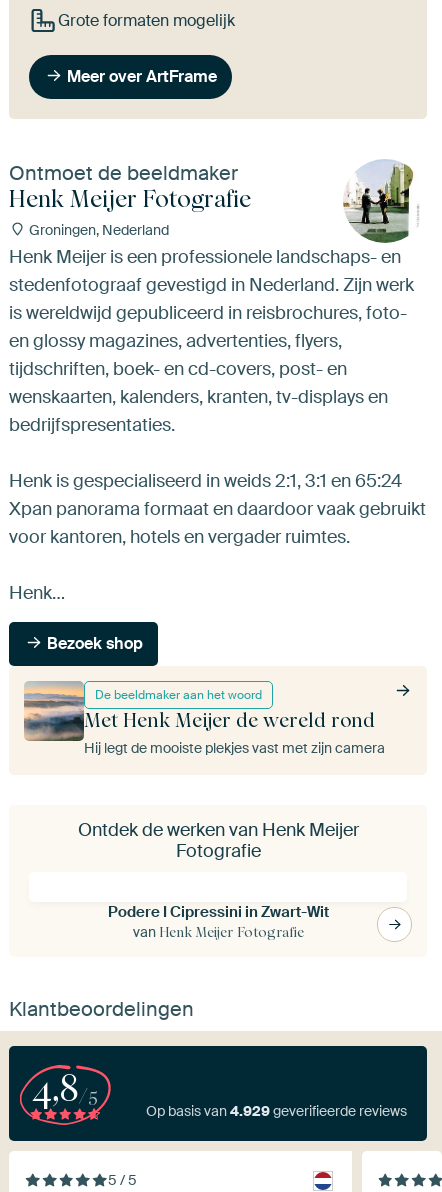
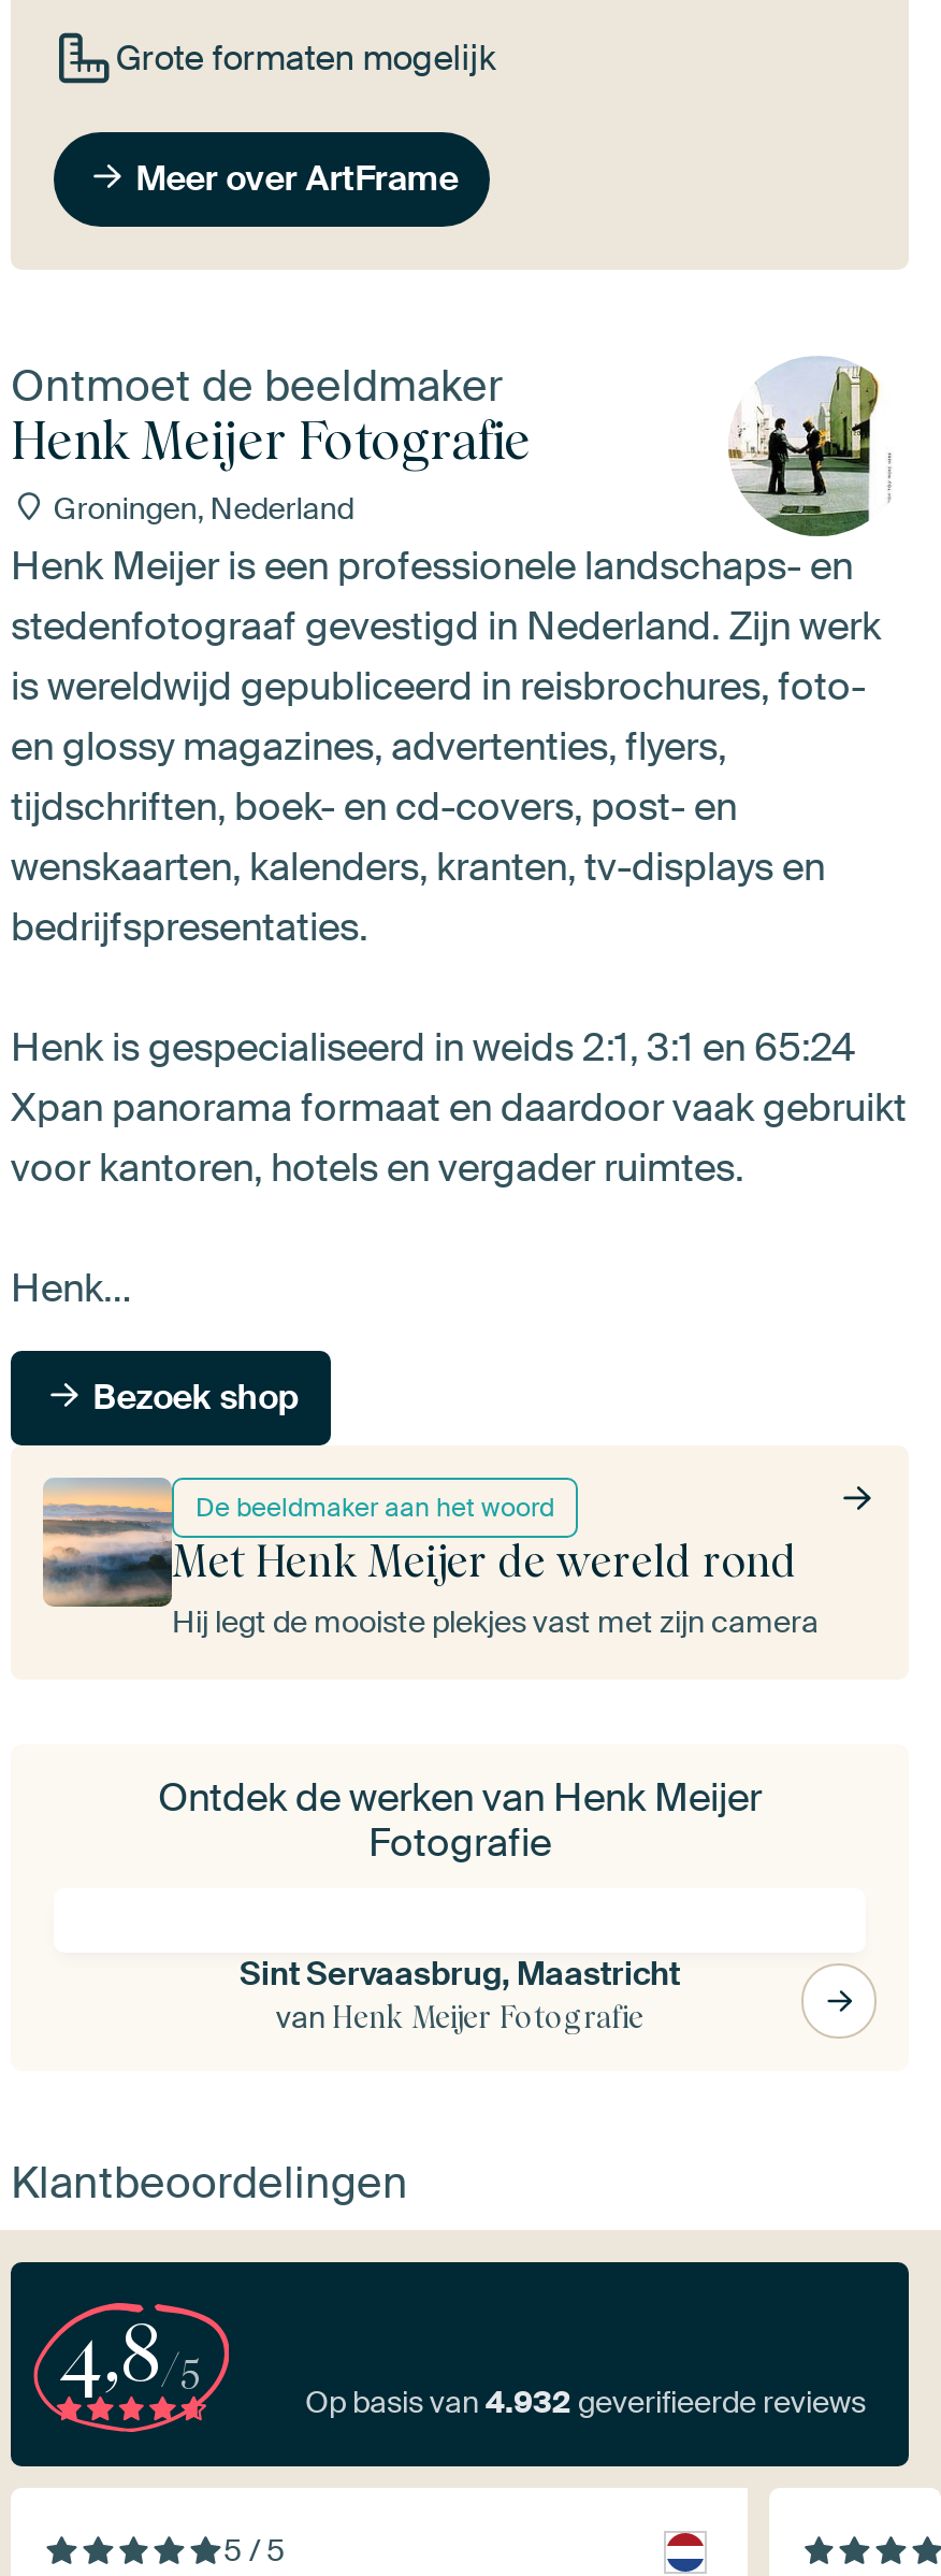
[107,902,328,922] Podere I Cipressini in Zwart-Wit -> [240,1953,680,1996] Sint Servaasbrug, Maastricht
[146,1102,407,1120] Op basis van 4.929 geverifieerde reviews -> [305,2384,866,2422] Op basis van 4.932 geverifieerde reviews

